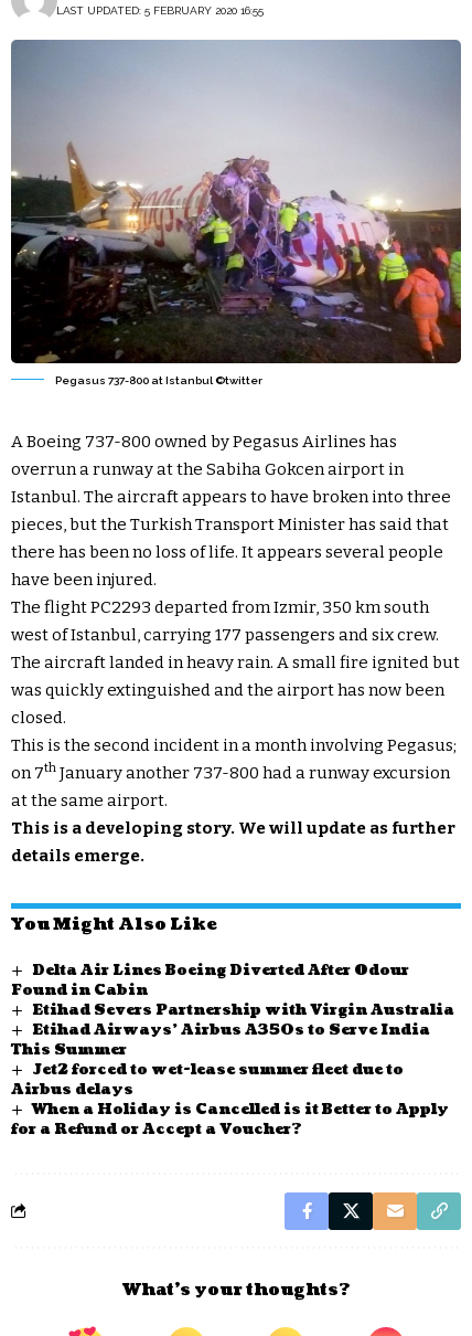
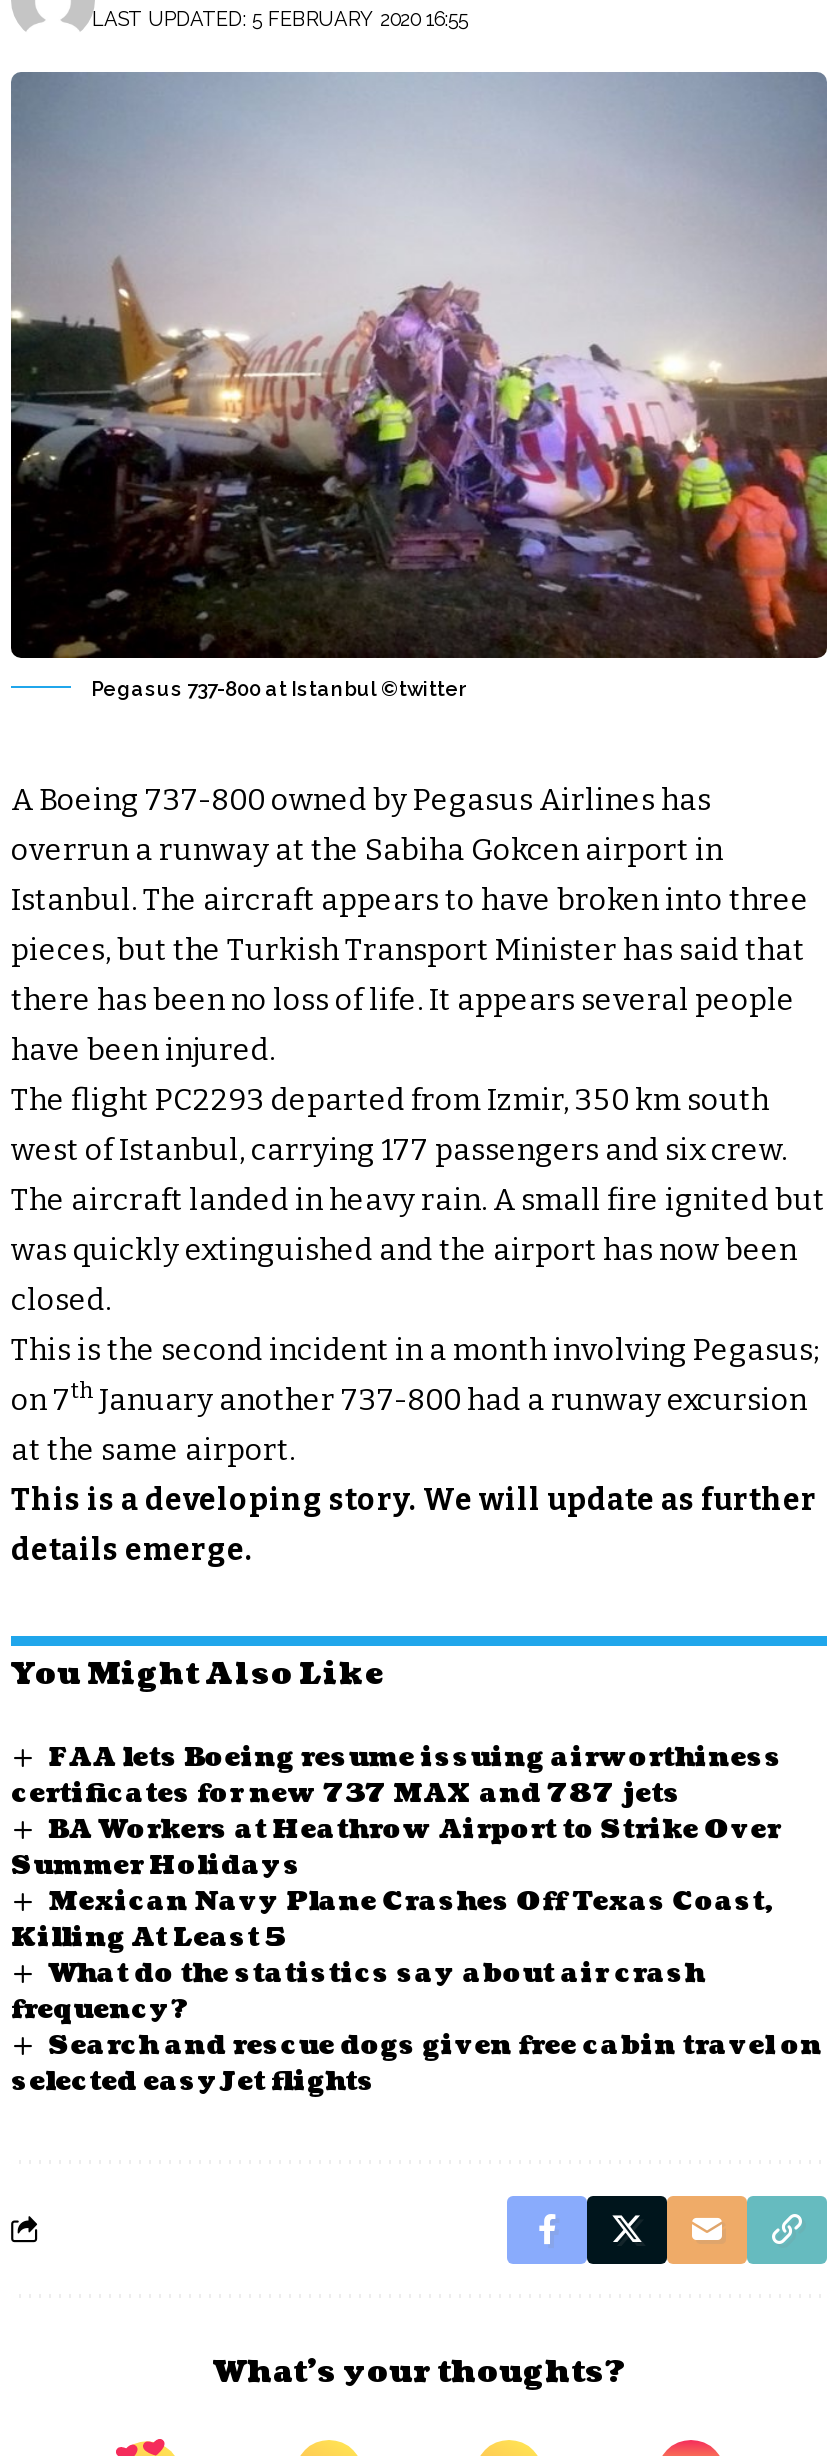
[11,960,454,1140] Delta Air Lines Boeing Diverted After Odour | Found in Cabin | Etihad Severs Partnership with Virgin Australia | Etihad Airways’ Airbus A350s to Serve India | This Summer | Jet2 forced to wet-lease summer fleet due to | Airbus delays | When a Holiday is Cancelled is it Better to Apply | for a Refund or Accept a Voucher? -> [11,1740,822,2101] FAA lets Boeing resume issuing airworthiness | certificates for new 737 MAX and 787 jets | BA Workers at Heathrow Airport to Strike Over | Summer Holidays | Mexican Navy Plane Crashes Off Texas Coast, | Killing At Least 5 | What do the statistics say about air crash | frequency? | Search and rescue dogs given free cabin travel on | selected easyJet flights

